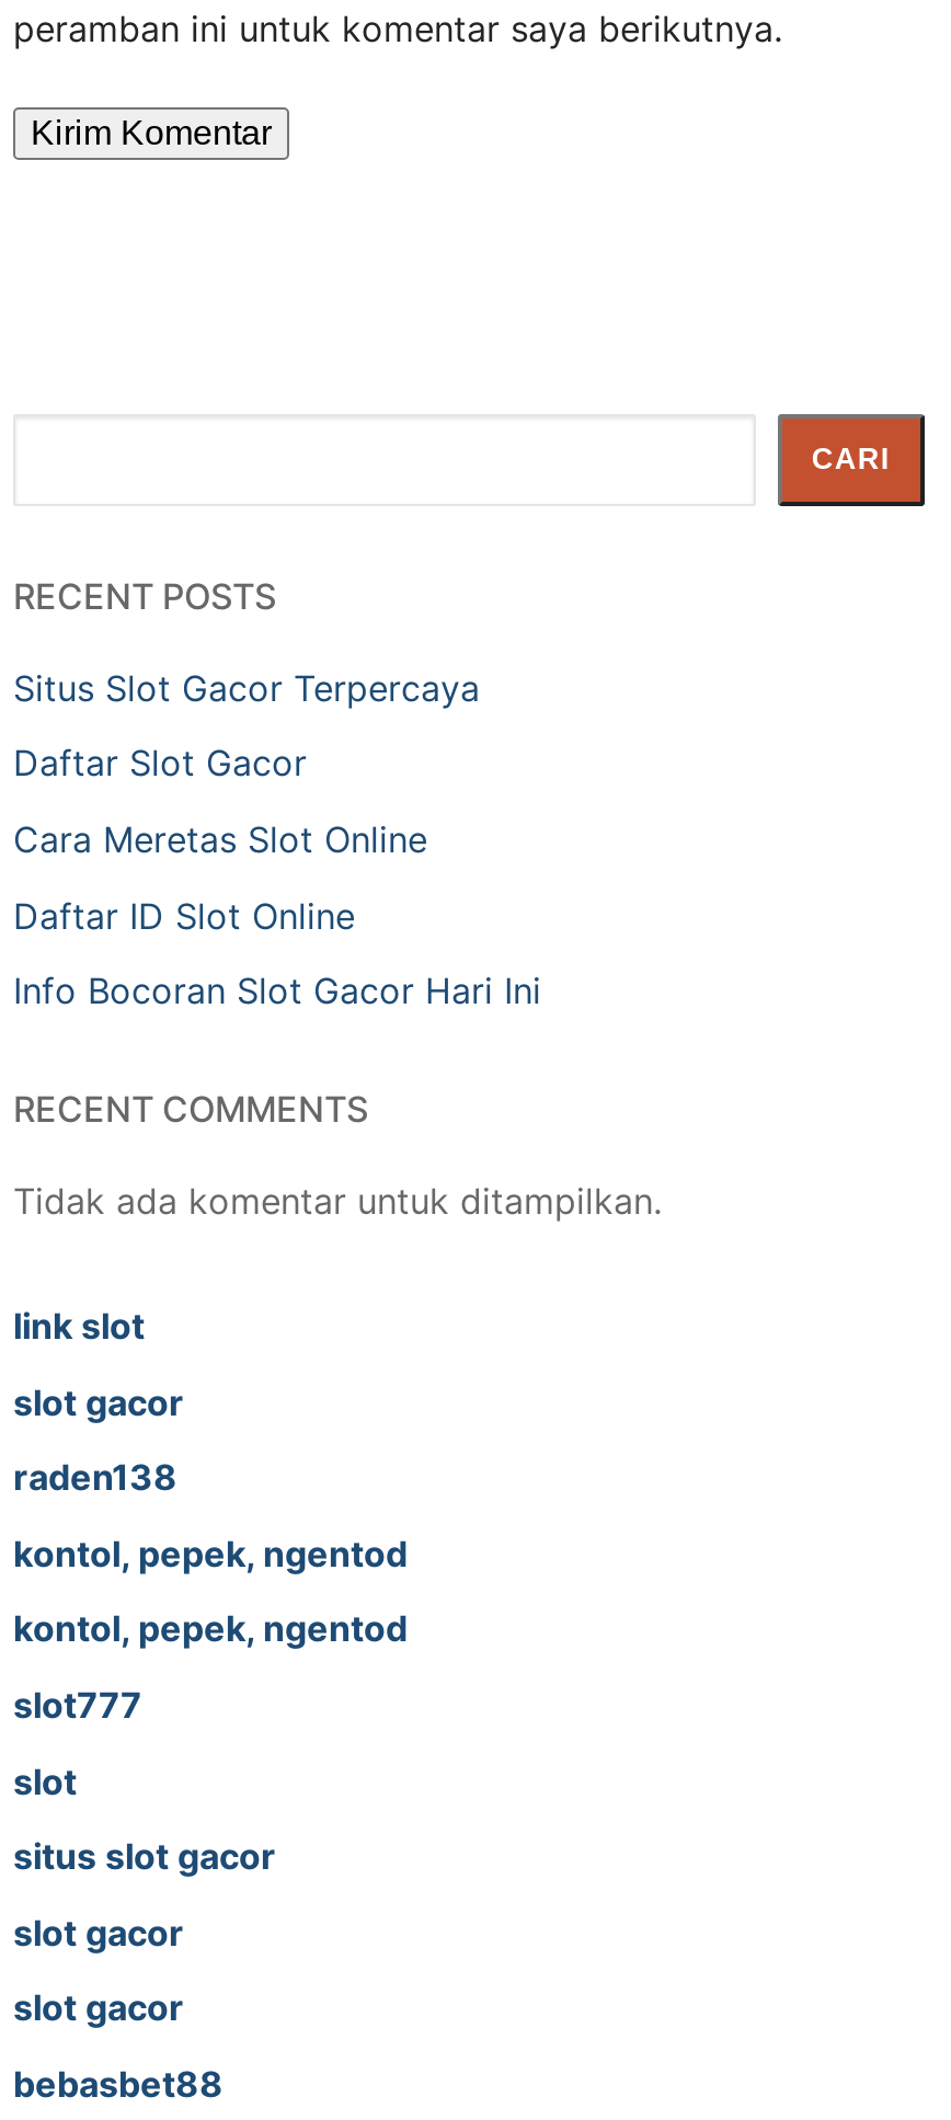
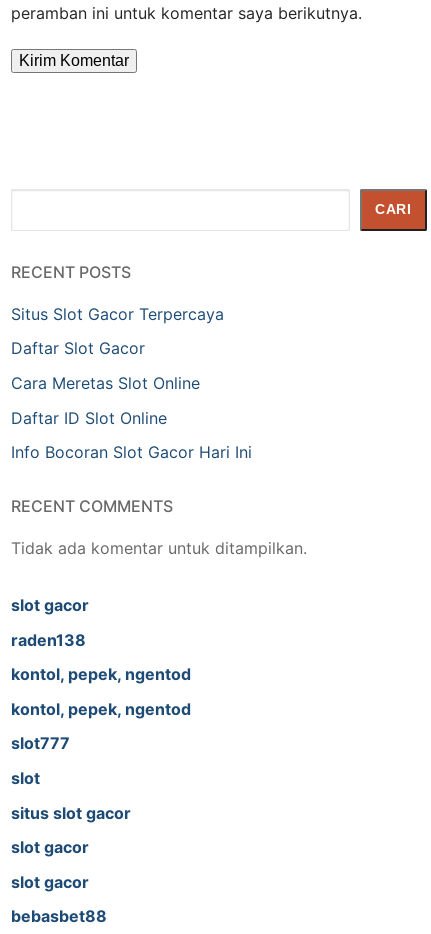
[13,1304,145,1348] link slot -> none

